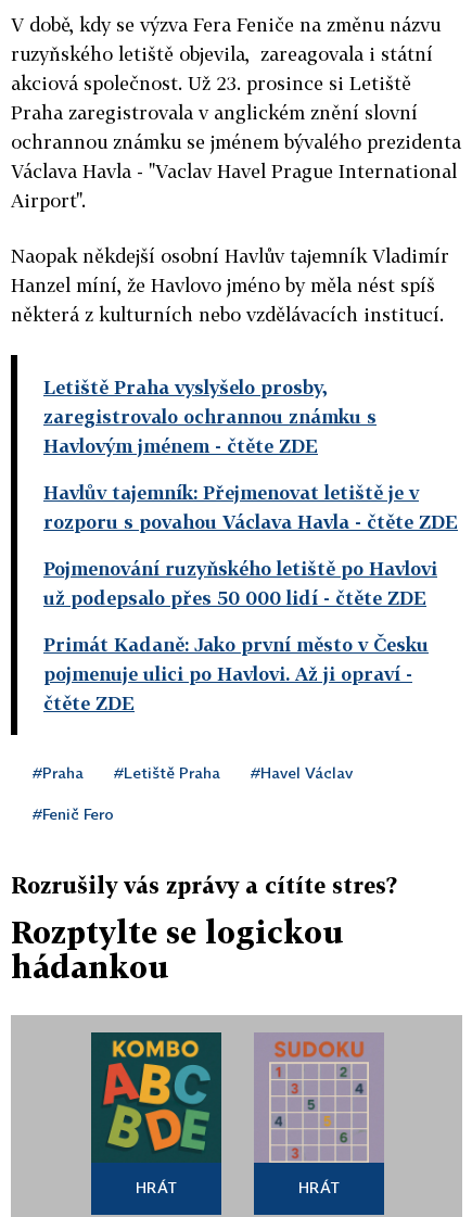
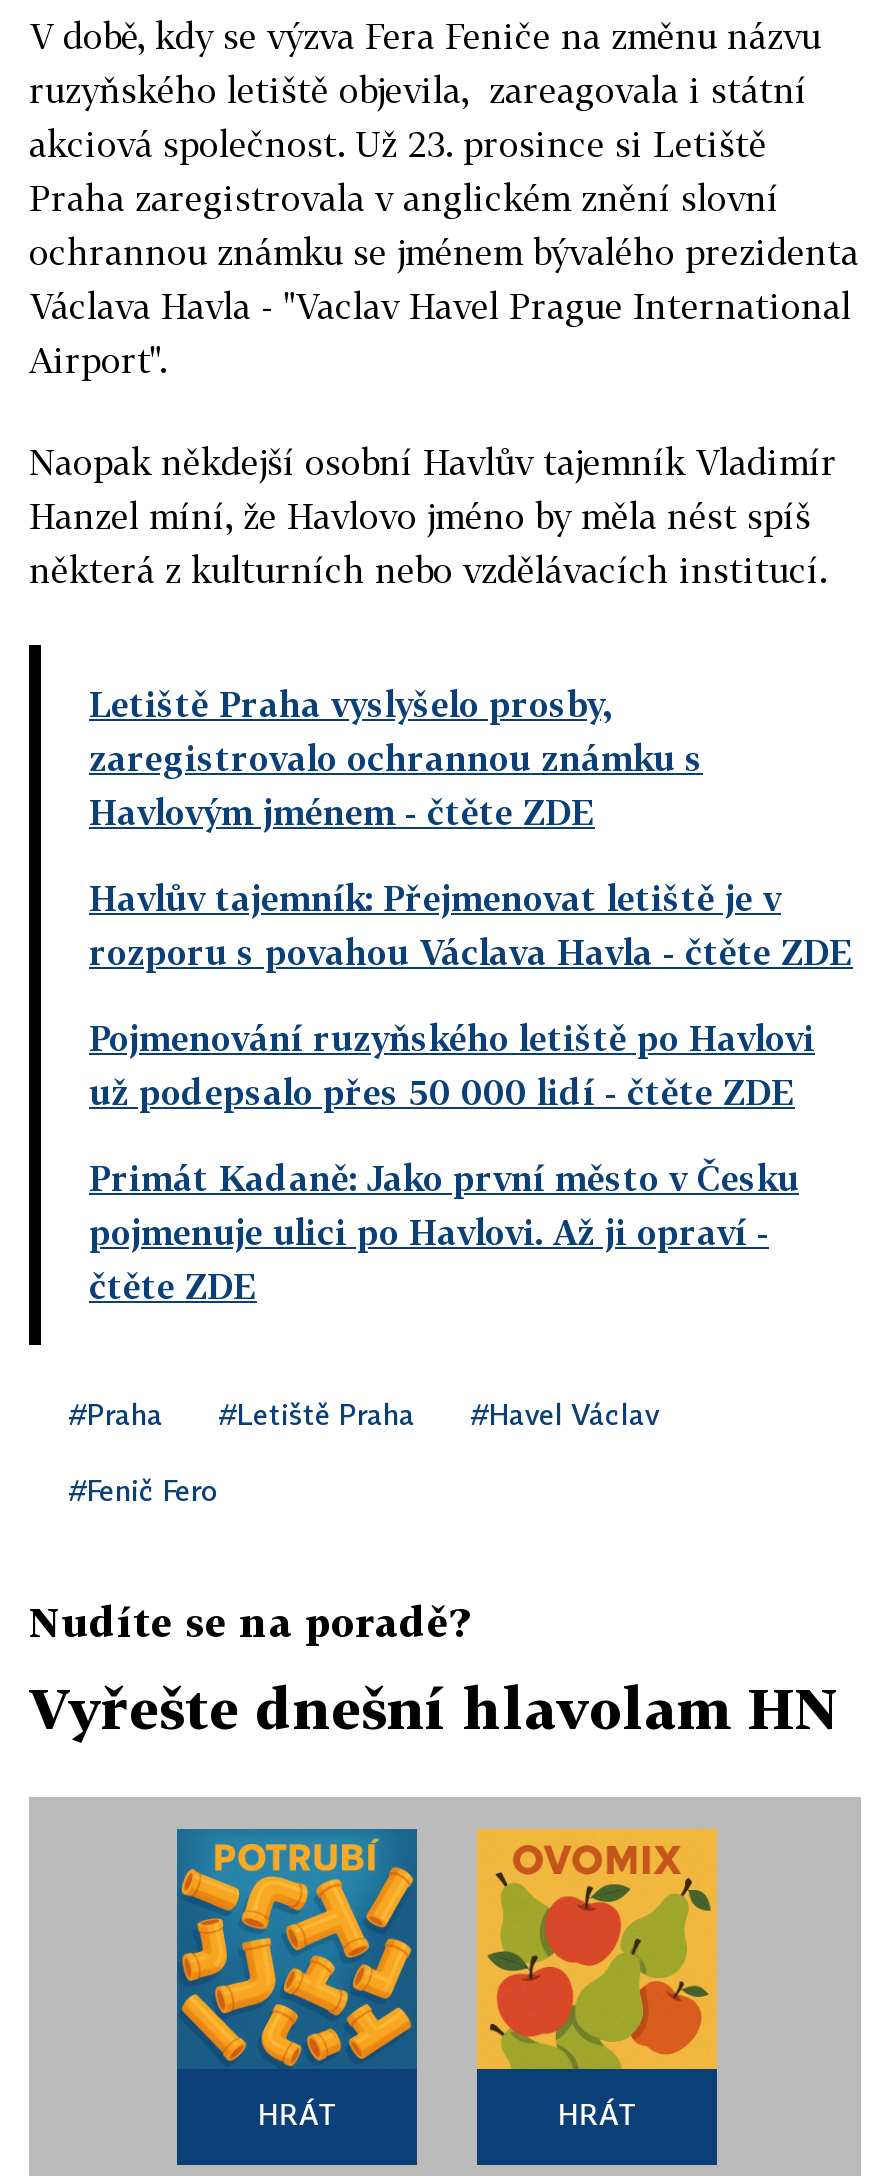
[11,872,397,898] Rozrušily vás zprávy a cítíte stres? -> [29,1597,469,1645] Nudíte se na poradě?
[11,914,344,985] Rozptylte se logickou | hádankou -> [29,1675,839,1741] Vyřešte dnešní hlavolam HN
[91,1032,221,1163] [image] -> [177,1829,417,2069] [image]
[254,1032,384,1164] [image] -> [475,1827,719,2071] [image]

